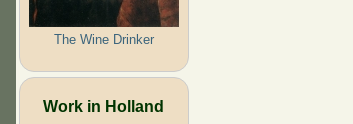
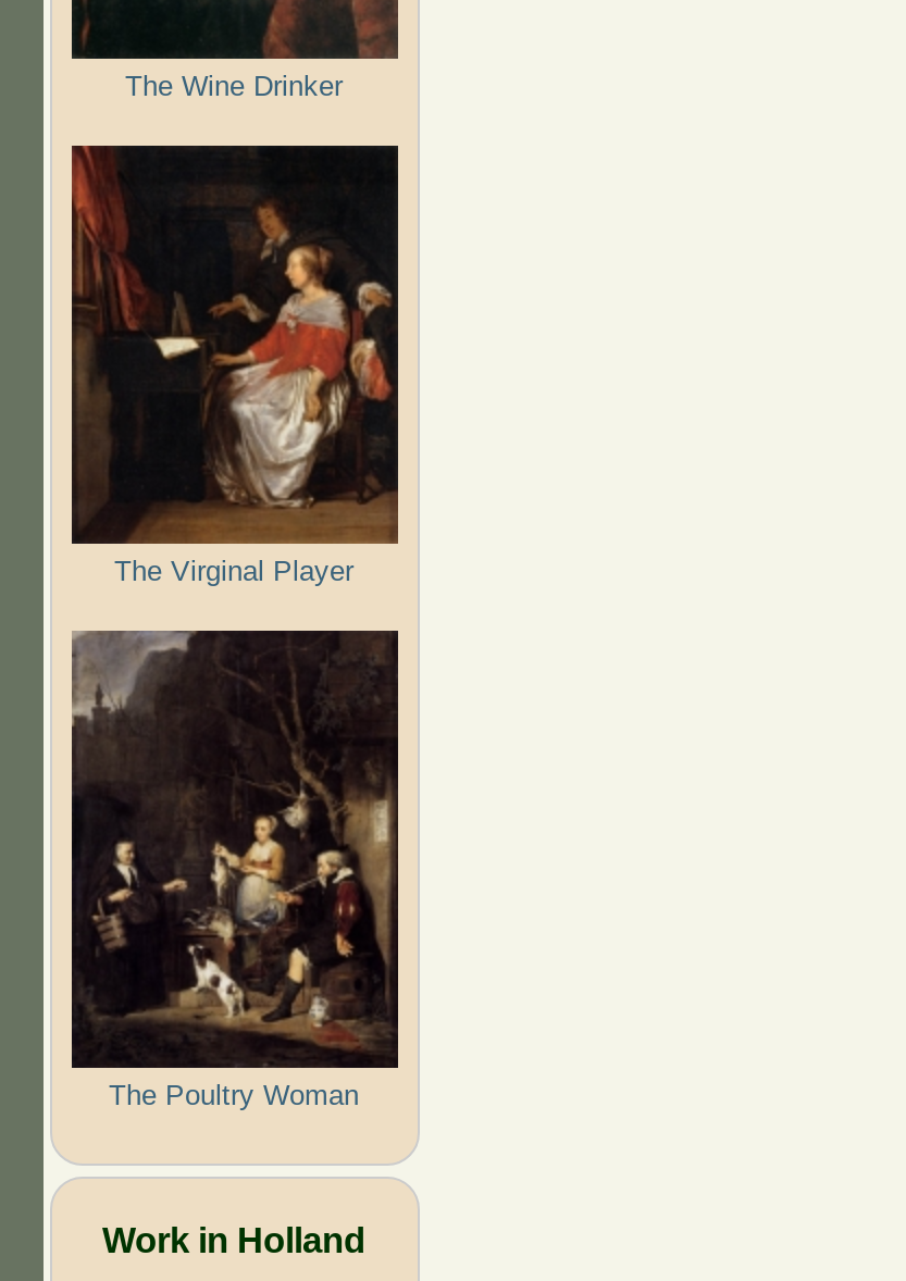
none -> [70,144,398,587] [image] | The Virginal Player
none -> [72,629,396,1111] [image] | The Poultry Woman

